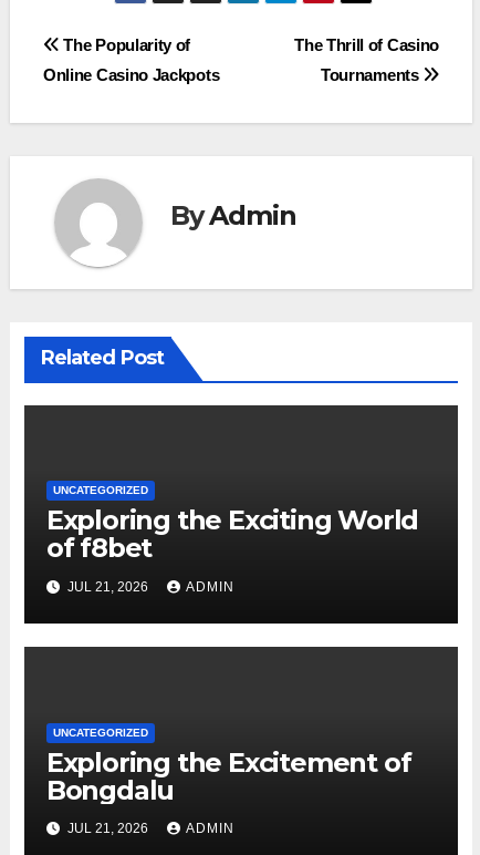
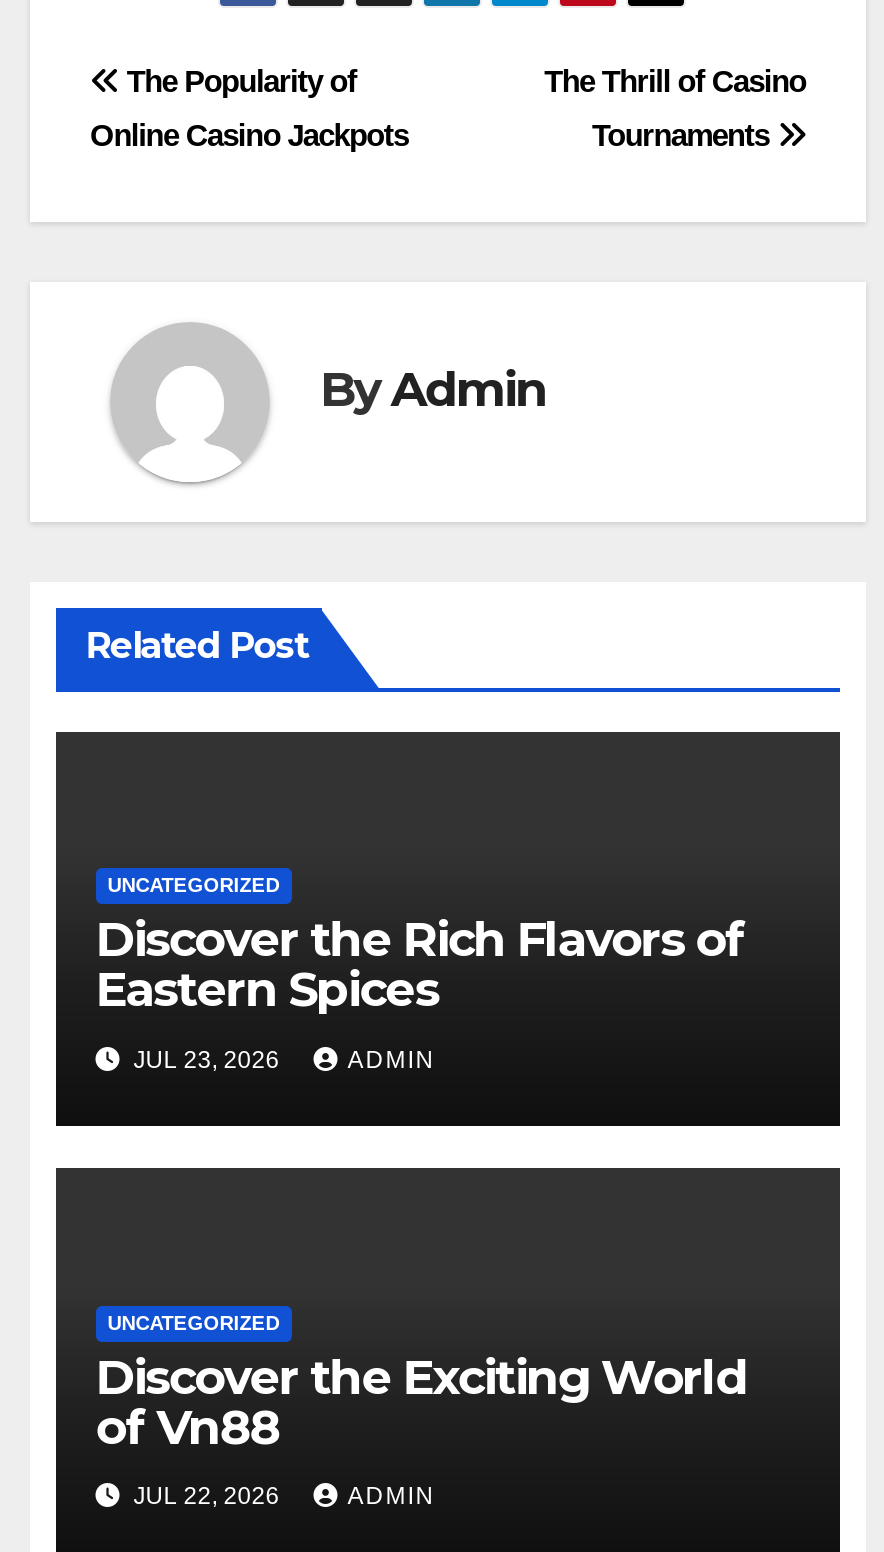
[46,504,418,564] Exploring the Exciting World | of f8bet -> [96,911,744,1019] Discover the Rich Flavors of | Eastern Spices
[64,579,151,595] JUL 21, 2026 -> [128,1046,286,1074] JUL 23, 2026
[46,746,411,806] Exploring the Excitement of | Bongdalu -> [96,1348,747,1456] Discover the Exciting World | of Vn88
[64,821,151,836] JUL 21, 2026 -> [128,1482,286,1510] JUL 22, 2026

